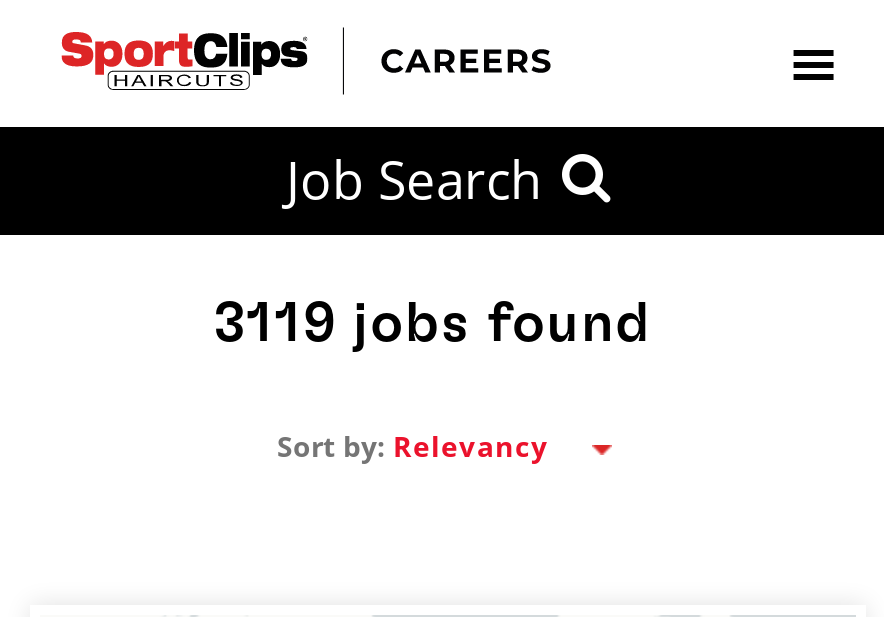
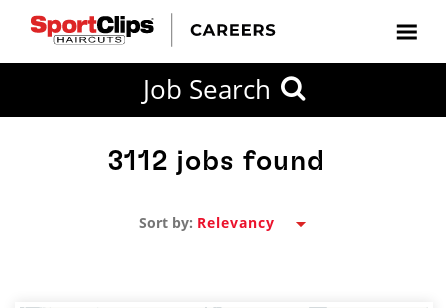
[214,297,652,353] 3119 jobs found -> [108,148,325,176] 3112 jobs found

